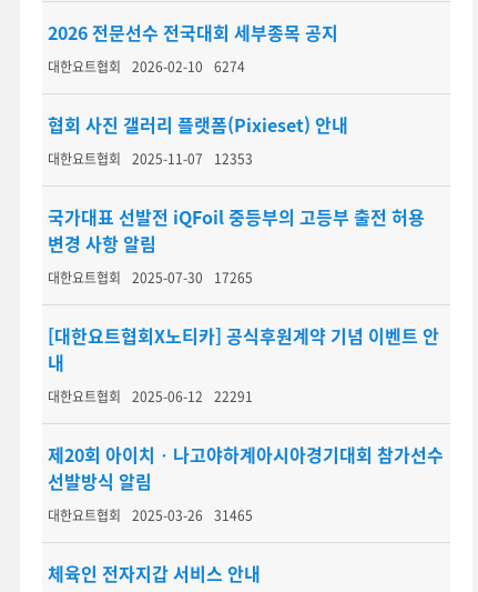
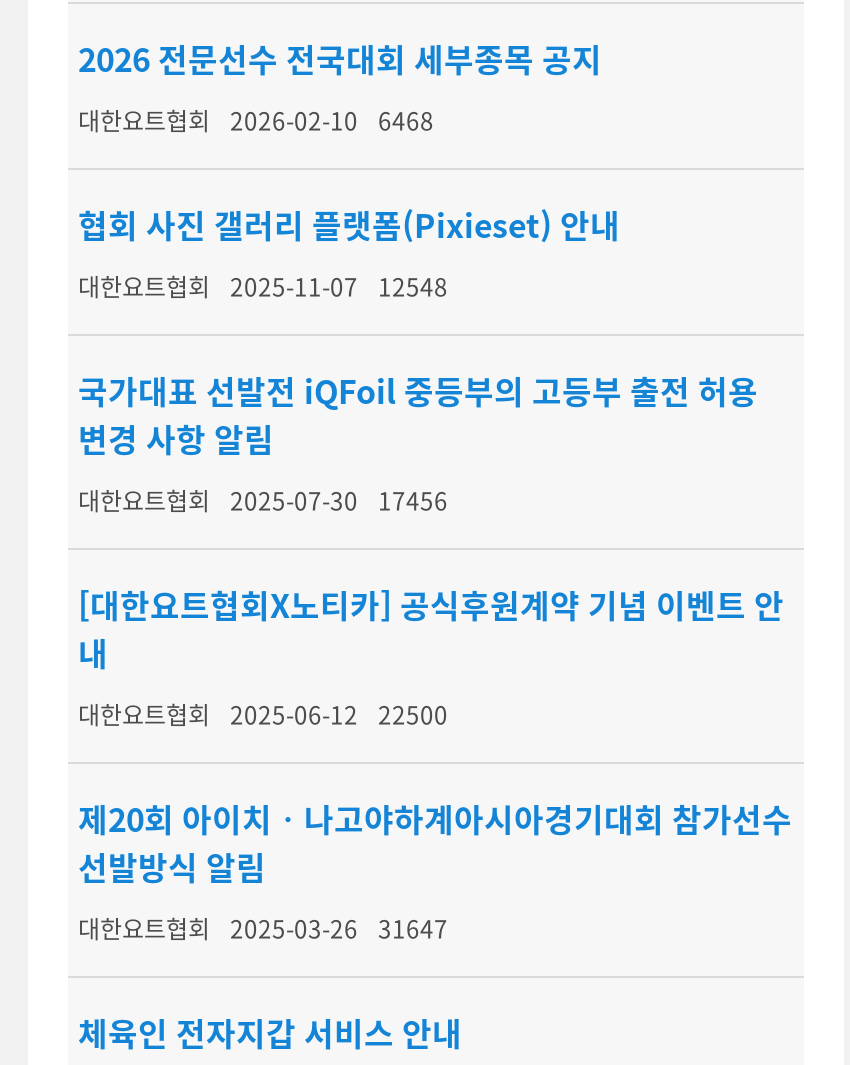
[48,57,245,77] 대한요트협회 2026-02-10 6274 -> [78,102,434,138] 대한요트협회 2026-02-10 6468
[48,149,253,169] 대한요트협회 2025-11-07 12353 -> [78,268,448,304] 대한요트협회 2025-11-07 12548
[48,268,253,288] 대한요트협회 2025-07-30 17265 -> [78,482,448,518] 대한요트협회 2025-07-30 17456
[48,387,253,407] 대한요트협회 2025-06-12 22291 -> [78,696,448,732] 대한요트협회 2025-06-12 22500
[48,505,253,525] 대한요트협회 2025-03-26 31465 -> [78,910,448,946] 대한요트협회 2025-03-26 31647

